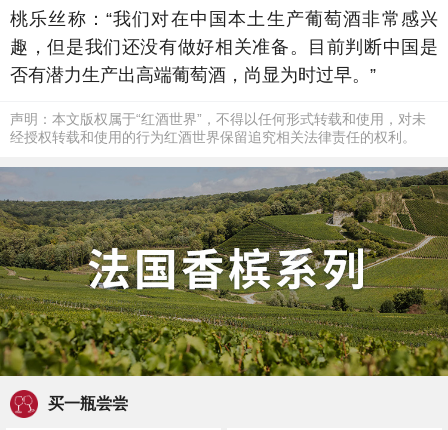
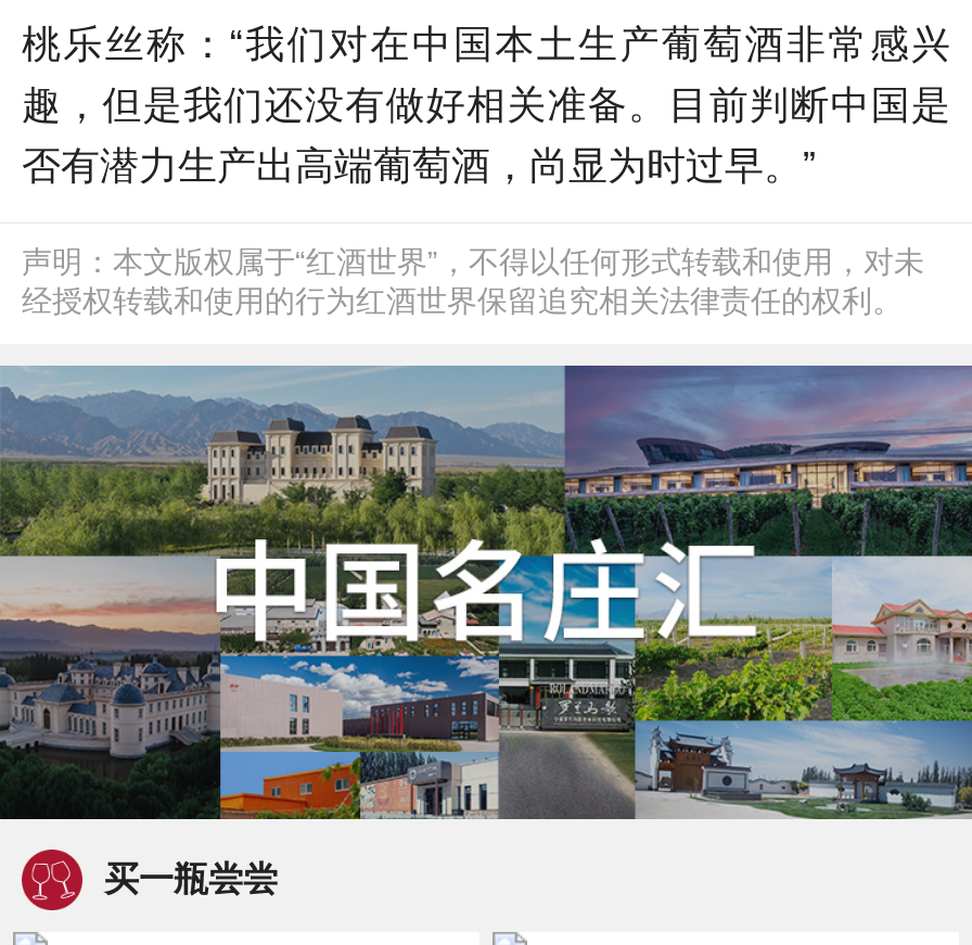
[3,167,445,377] [image] -> [7,366,965,821] [image]

